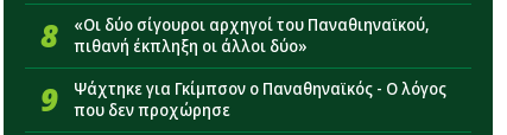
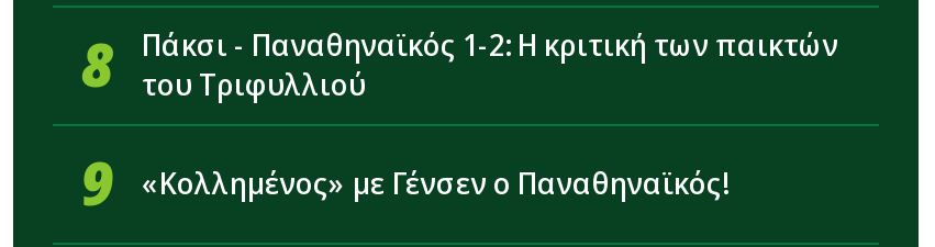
[73,15,429,57] «Οι δύο σίγουροι αρχηγοί του Παναθιηναϊκού, | πιθανή έκπληξη οι άλλοι δύο» -> [142,26,838,105] Πάκσι - Παναθηναϊκός 1-2: Η κριτική των παικτών | του Τριφυλλιού
[73,79,446,121] Ψάχτηκε για Γκίμπσον ο Παναθηναϊκός - Ο λόγος | που δεν προχώρησε -> [142,164,731,204] «Κολλημένος» με Γένσεν ο Παναθηναϊκός!

